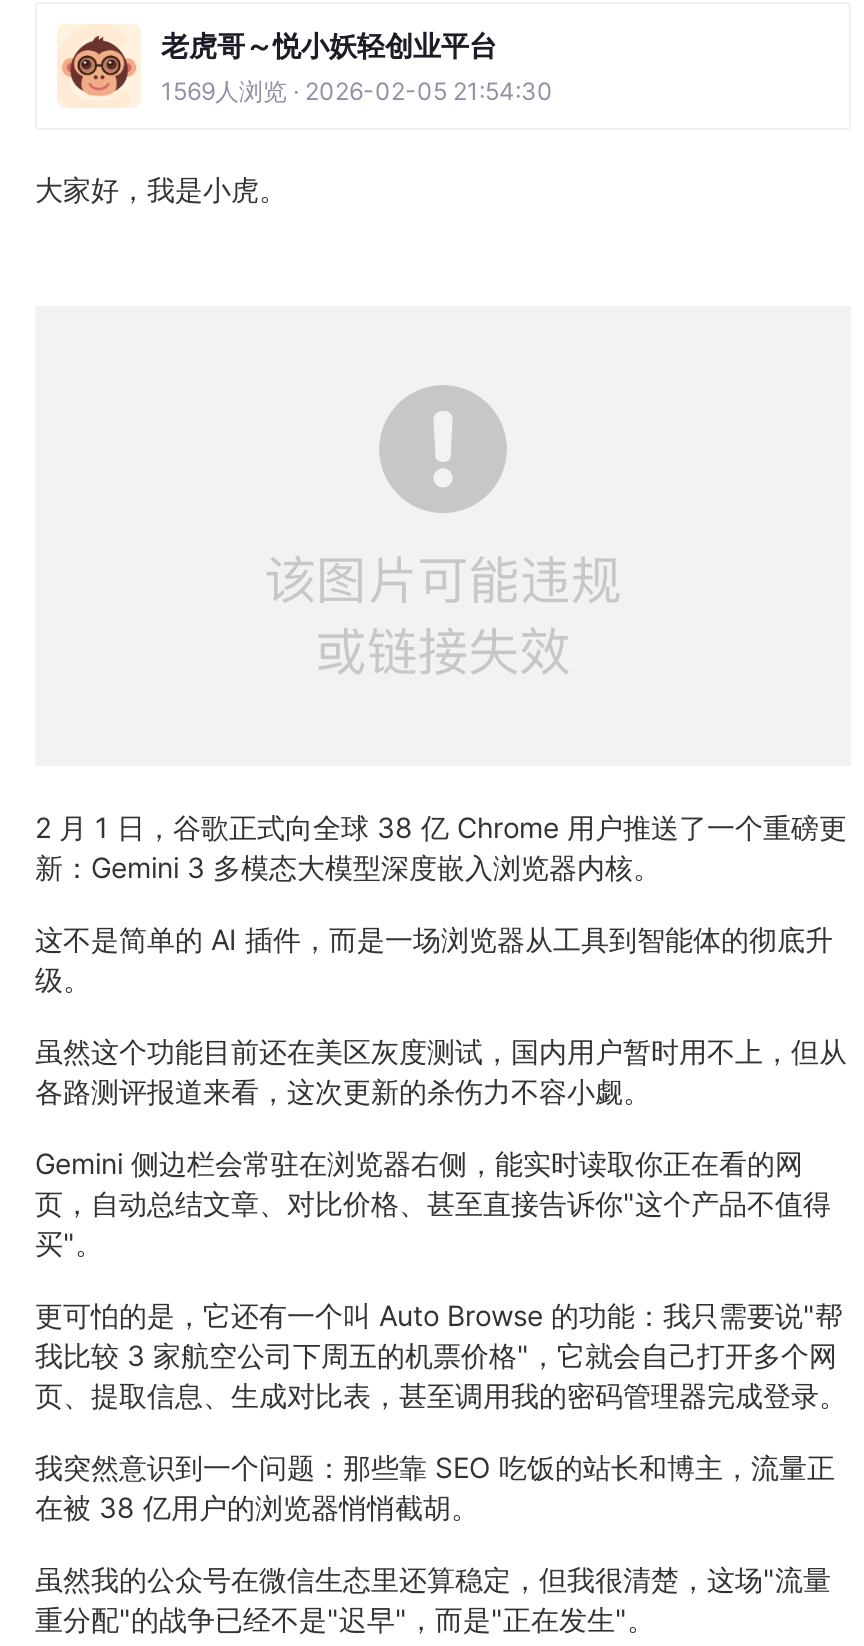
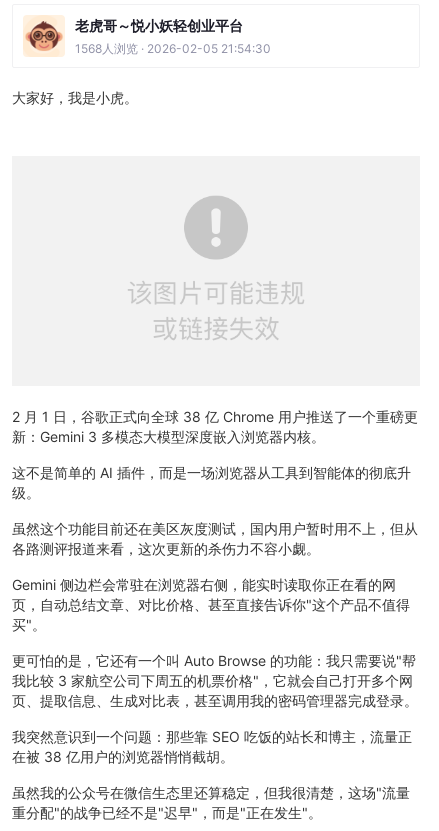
[161,76,553,106] 1569人浏览 · 2026-02-05 21:54:30 -> [75,41,271,56] 1568人浏览 · 2026-02-05 21:54:30

